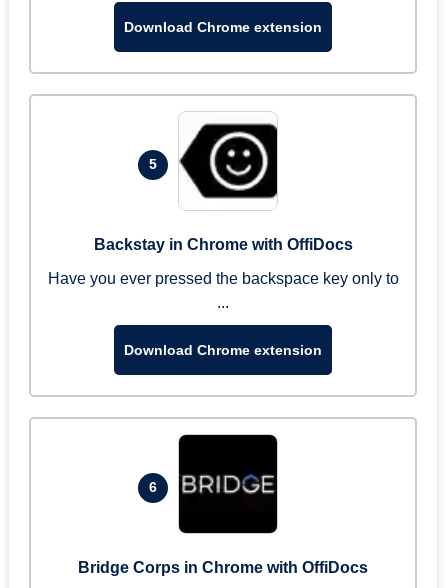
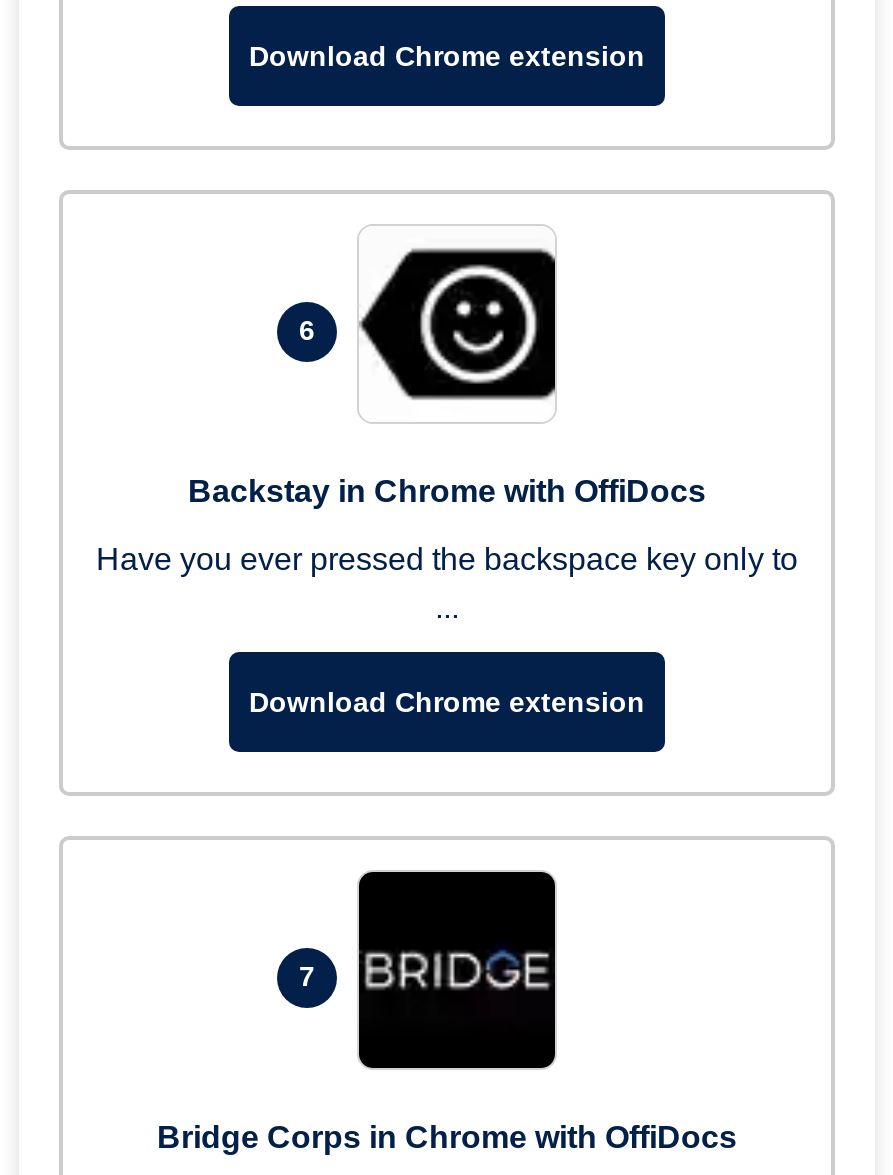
[149,156,157,172] 5 -> [299,314,315,346] 6
[149,479,157,495] 6 -> [299,960,315,992] 7

